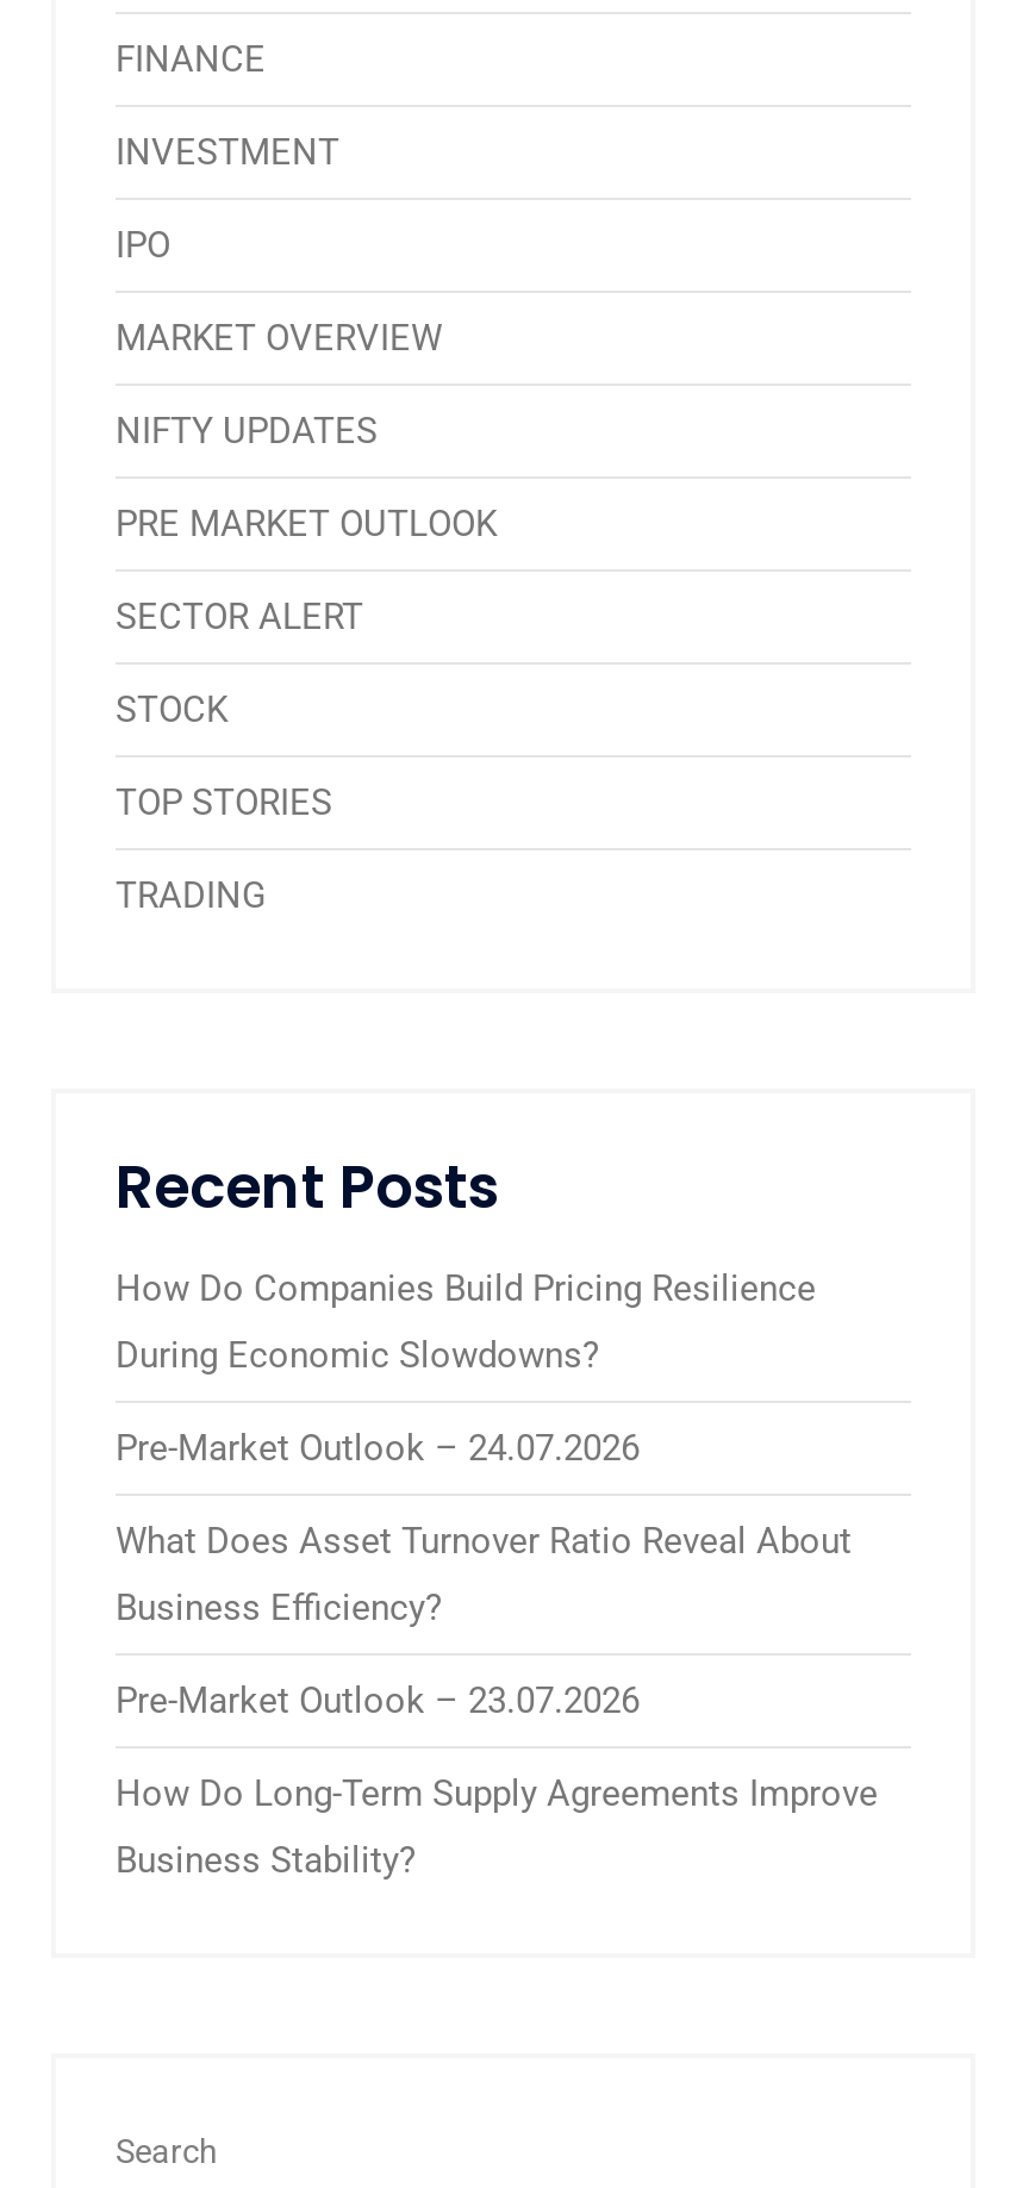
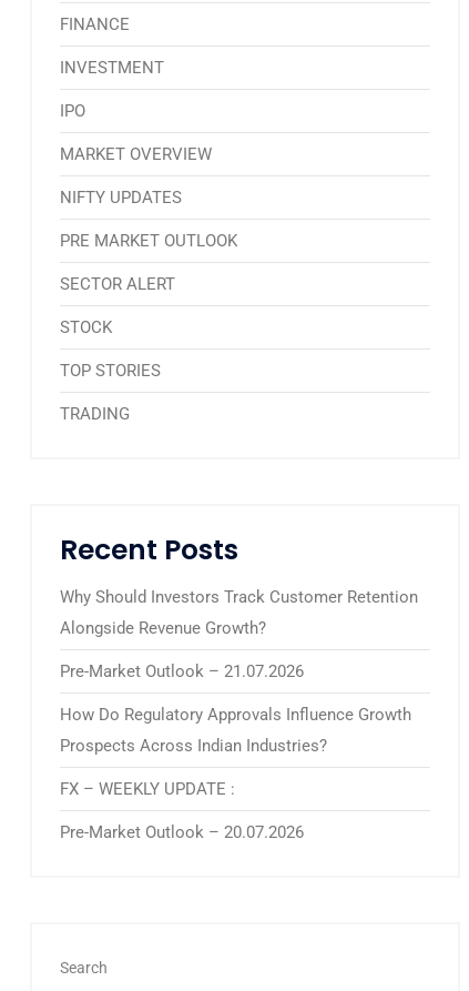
[116,1267,878,1881] How Do Companies Build Pricing Resilience | During Economic Slowdowns? | Pre-Market Outlook – 24.07.2026 | What Does Asset Turnover Ratio Reveal About | Business Efficiency? | Pre-Market Outlook – 23.07.2026 | How Do Long-Term Supply Agreements Improve | Business Stability? -> [60,587,418,842] Why Should Investors Track Customer Retention | Alongside Revenue Growth? | Pre-Market Outlook – 21.07.2026 | How Do Regulatory Approvals Influence Growth | Prospects Across Indian Industries? | FX – WEEKLY UPDATE : | Pre-Market Outlook – 20.07.2026

